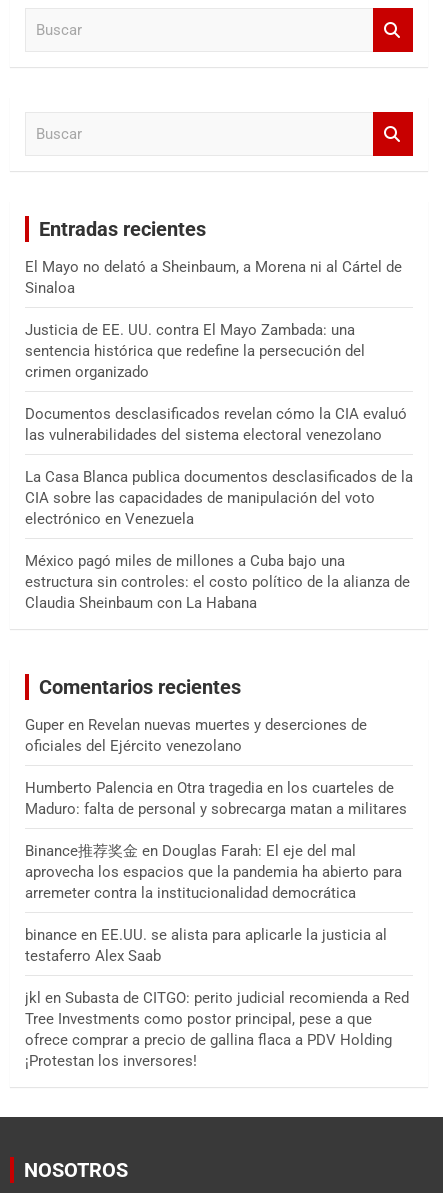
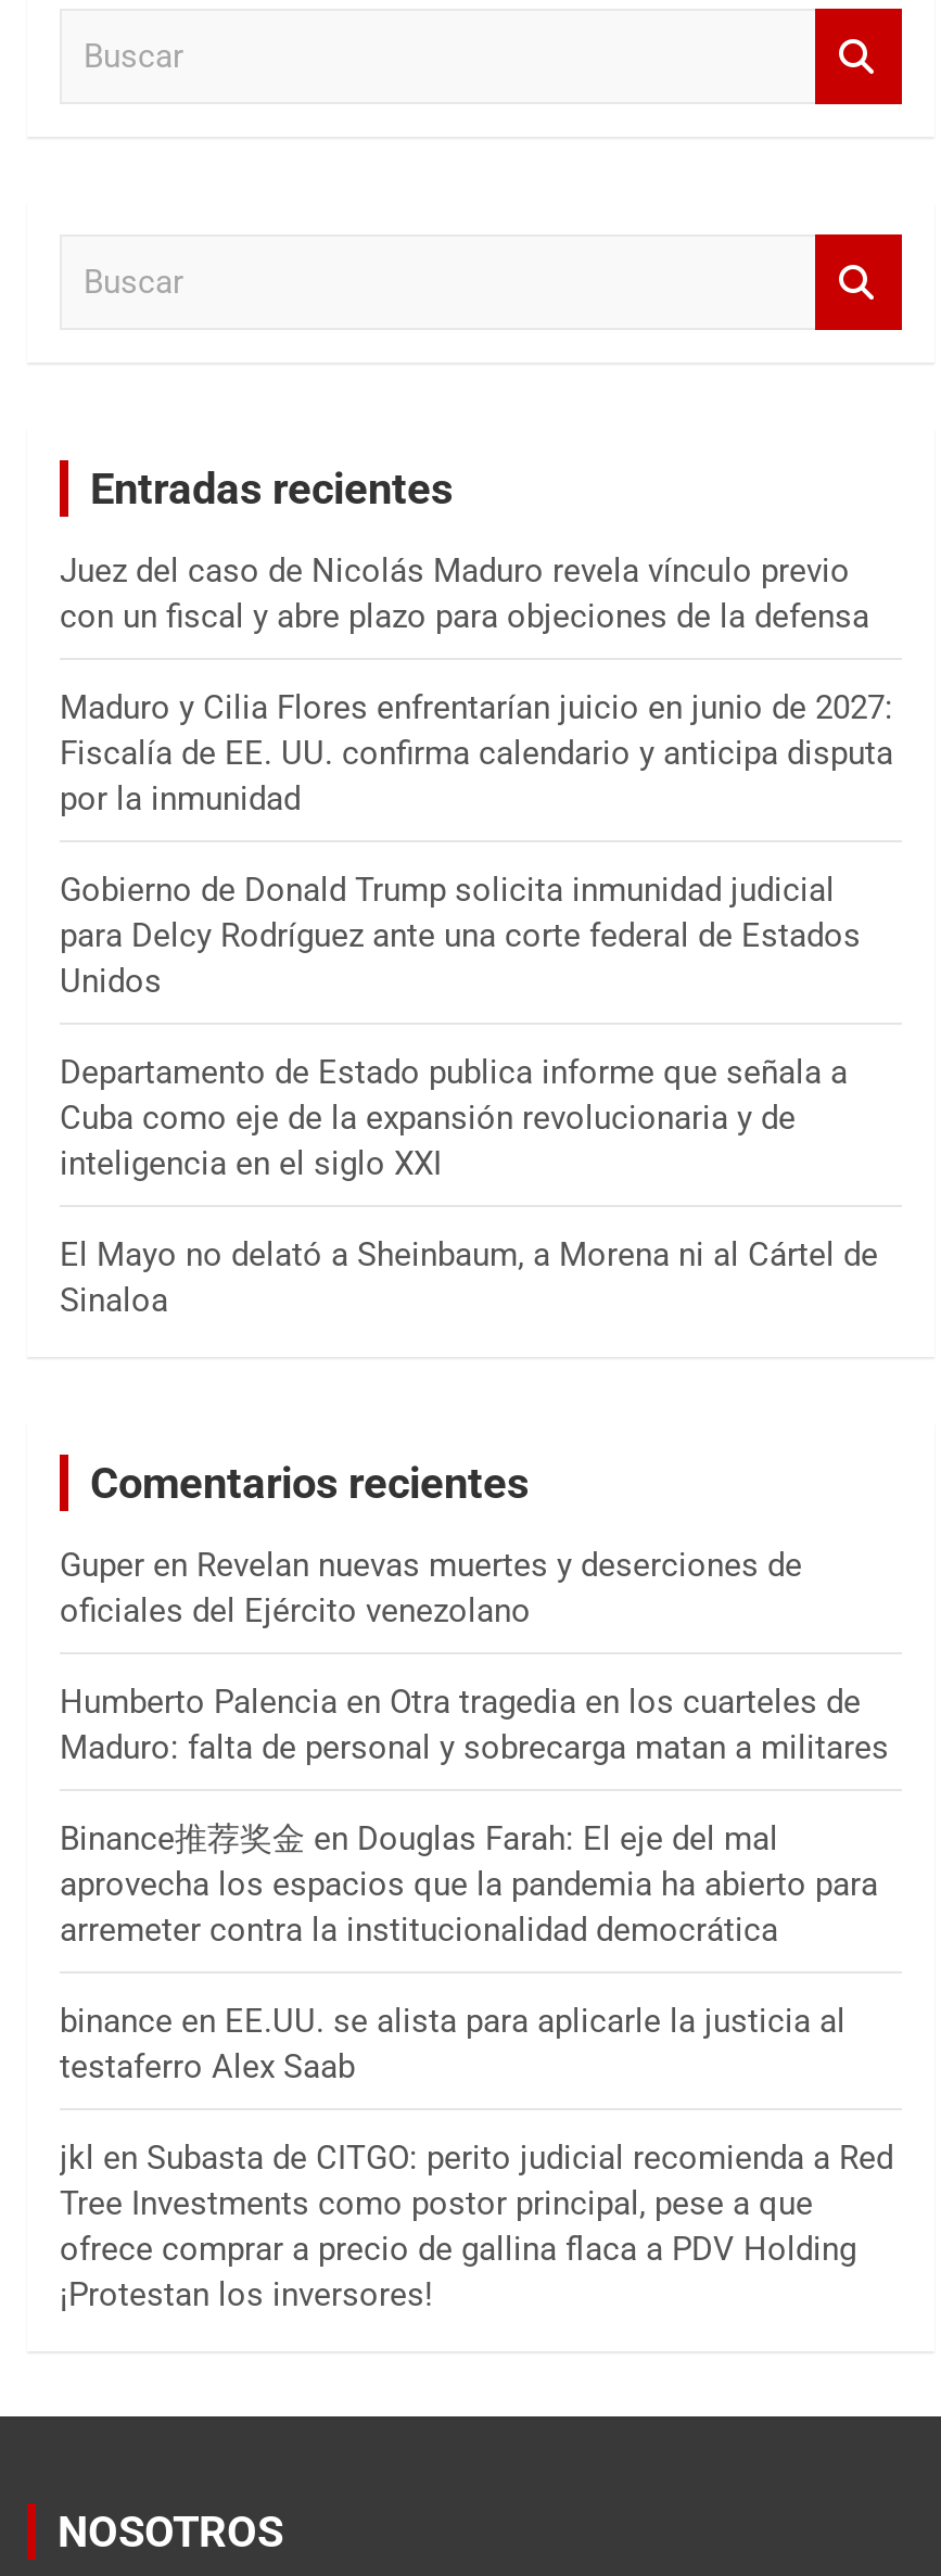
none -> [60,551,893,1183] Juez del caso de Nicolás Maduro revela vínculo previo | con un fiscal y abre plazo para objeciones de la defensa | Maduro y Cilia Flores enfrentarían juicio en junio de 2027: | Fiscalía de EE. UU. confirma calendario y anticipa disputa | por la inmunidad | Gobierno de Donald Trump solicita inmunidad judicial | para Delcy Rodríguez ante una corte federal de Estados | Unidos | Departamento de Estado publica informe que señala a | Cuba como eje de la expansión revolucionaria y de | inteligencia en el siglo XXI
moved [25,257,402,296] -> [60,1235,878,1320]: El Mayo no delató a Sheinbaum, a Morena ni al Cártel de | Sinaloa
[25,320,413,611] Justicia de EE. UU. contra El Mayo Zambada: una | sentencia histórica que redefine la persecución del | crimen organizado | Documentos desclasificados revelan cómo la CIA evaluó | las vulnerabilidades del sistema electoral venezolano | La Casa Blanca publica documentos desclasificados de la | CIA sobre las capacidades de manipulación del voto | electrónico en Venezuela | México pagó miles de millones a Cuba bajo una | estructura sin controles: el costo político de la alianza de | Claudia Sheinbaum con La Habana -> none

